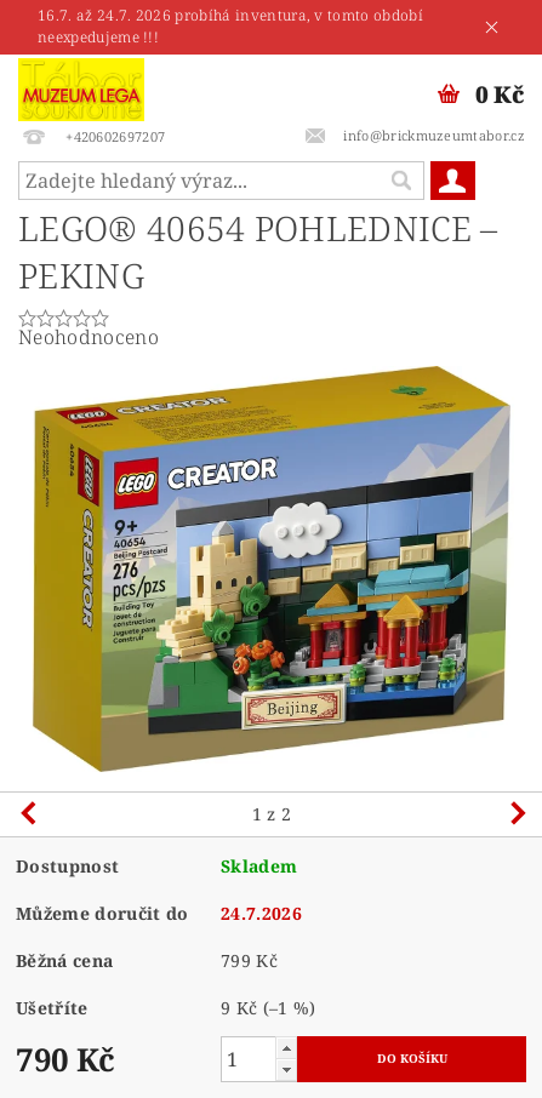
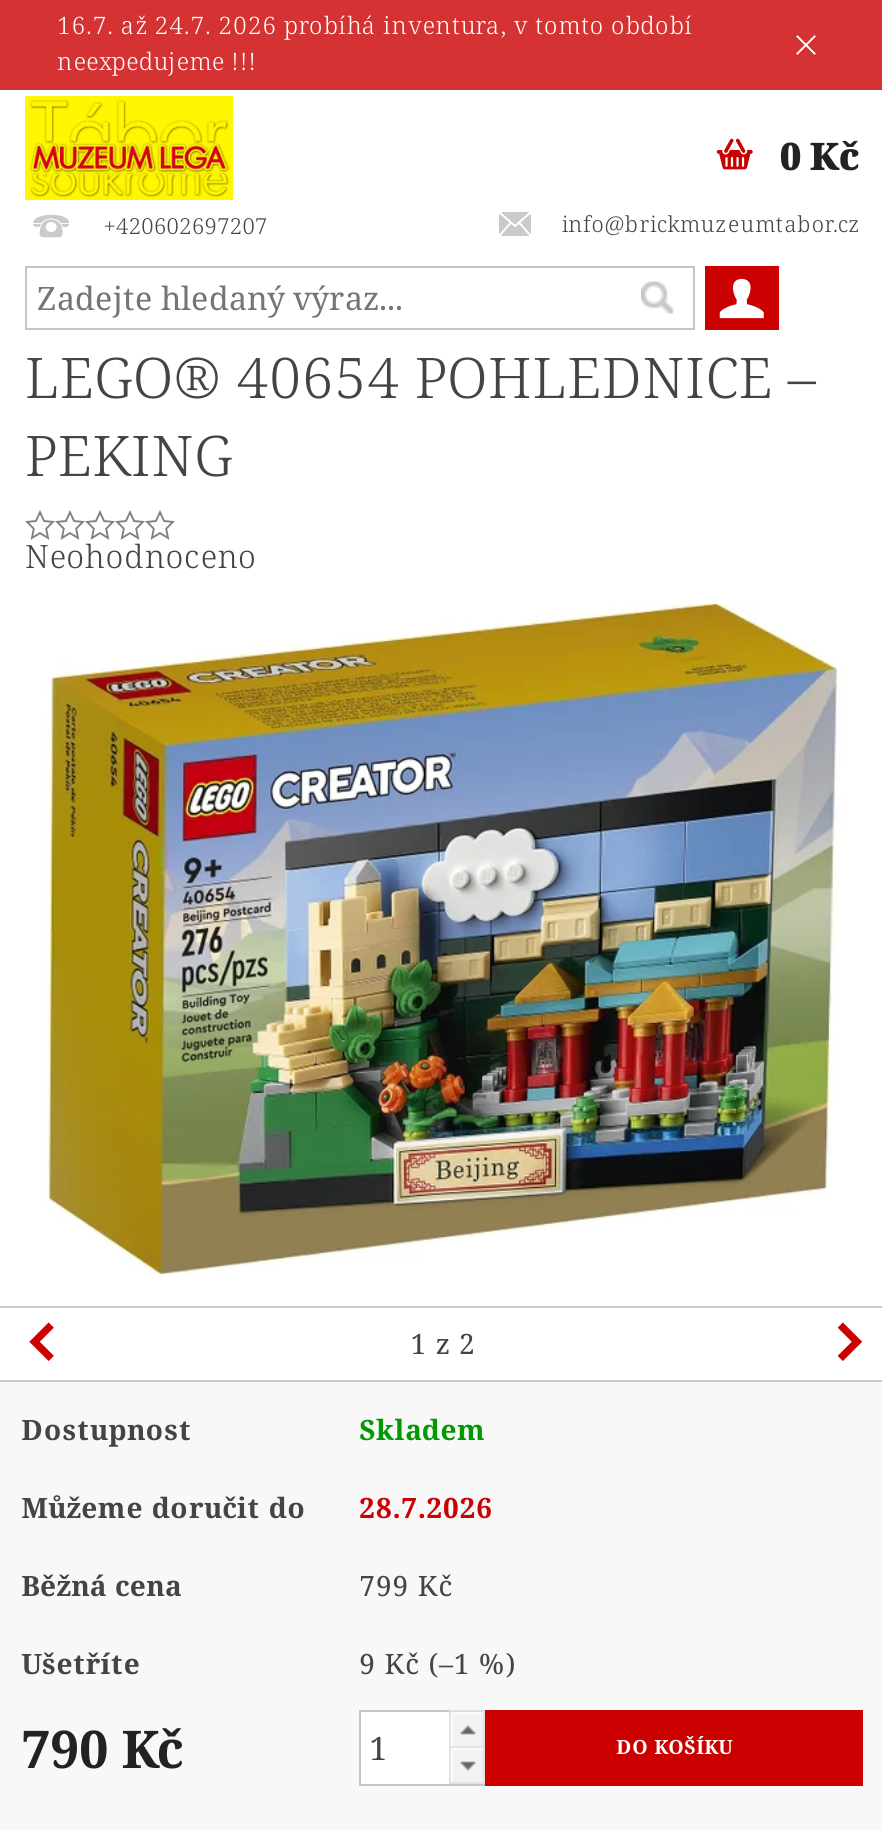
[16,902,302,925] Můžeme doručit do 24.7.2026 -> [21,1488,493,1526] Můžeme doručit do 28.7.2026

